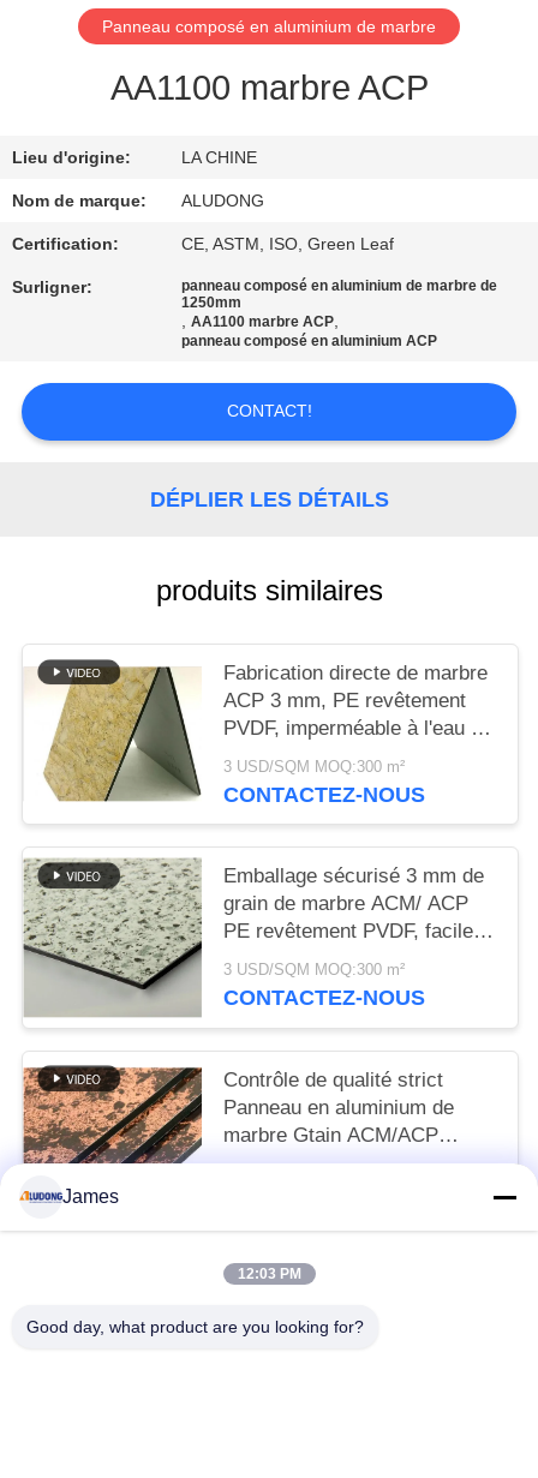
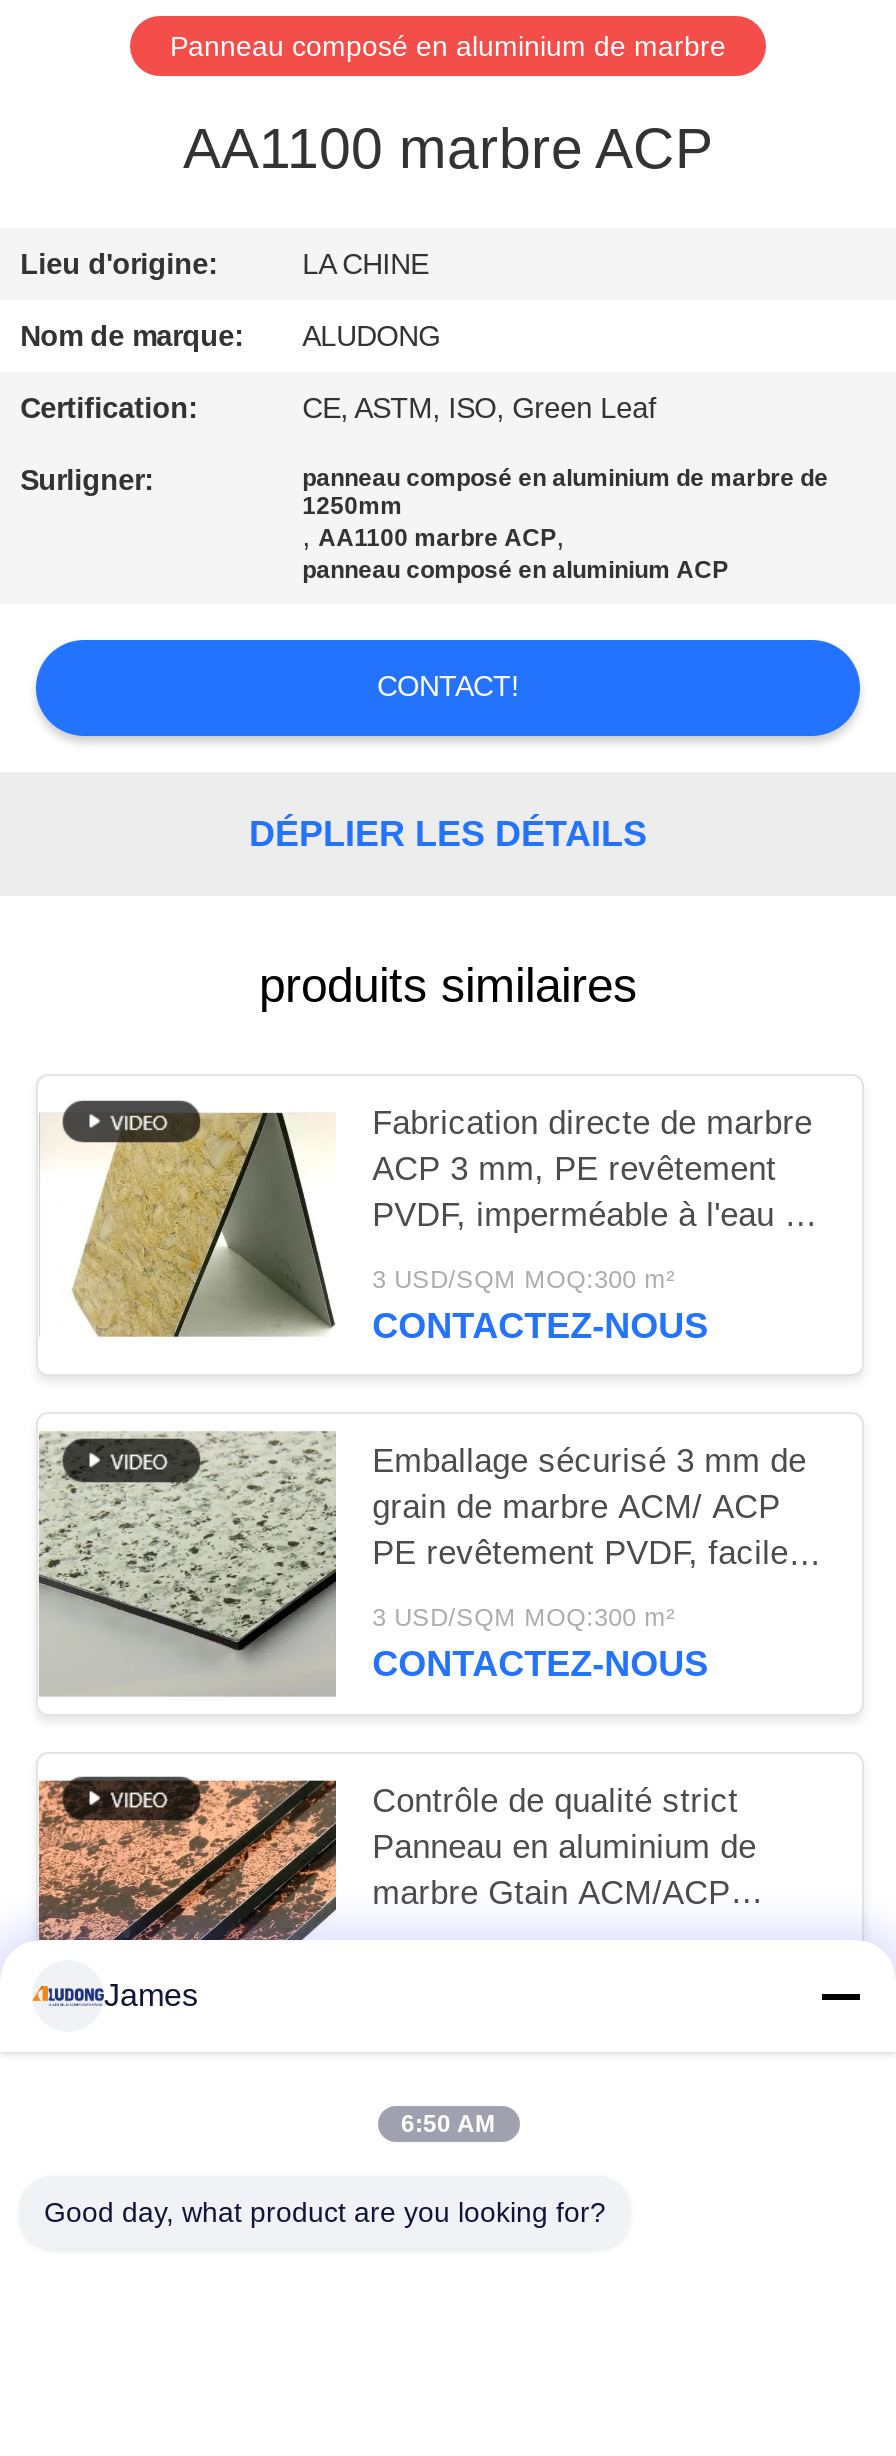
[237,1265,301,1282] 12:03 PM -> [401,2110,495,2138] 6:50 AM

